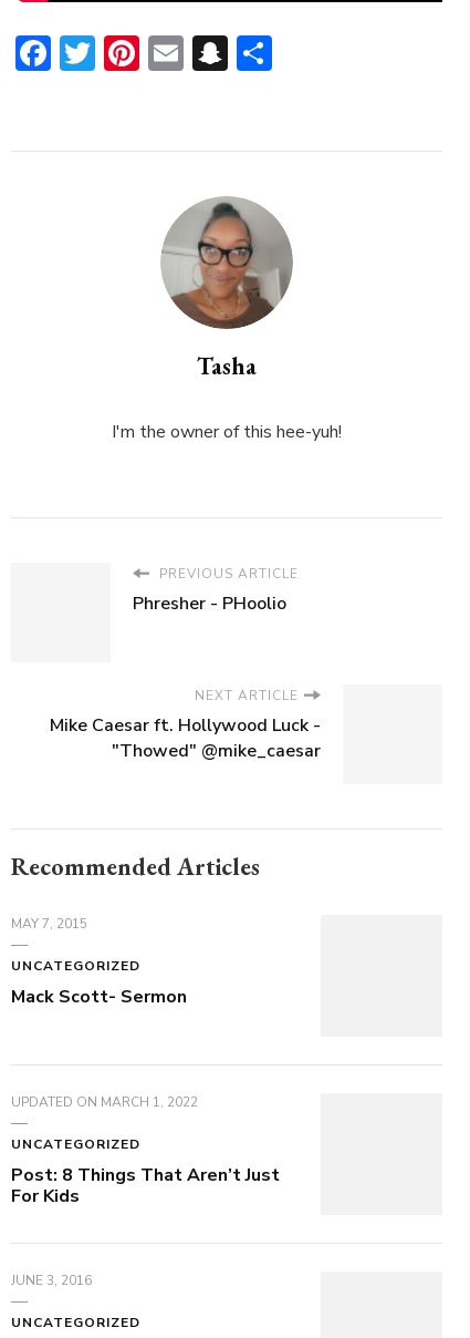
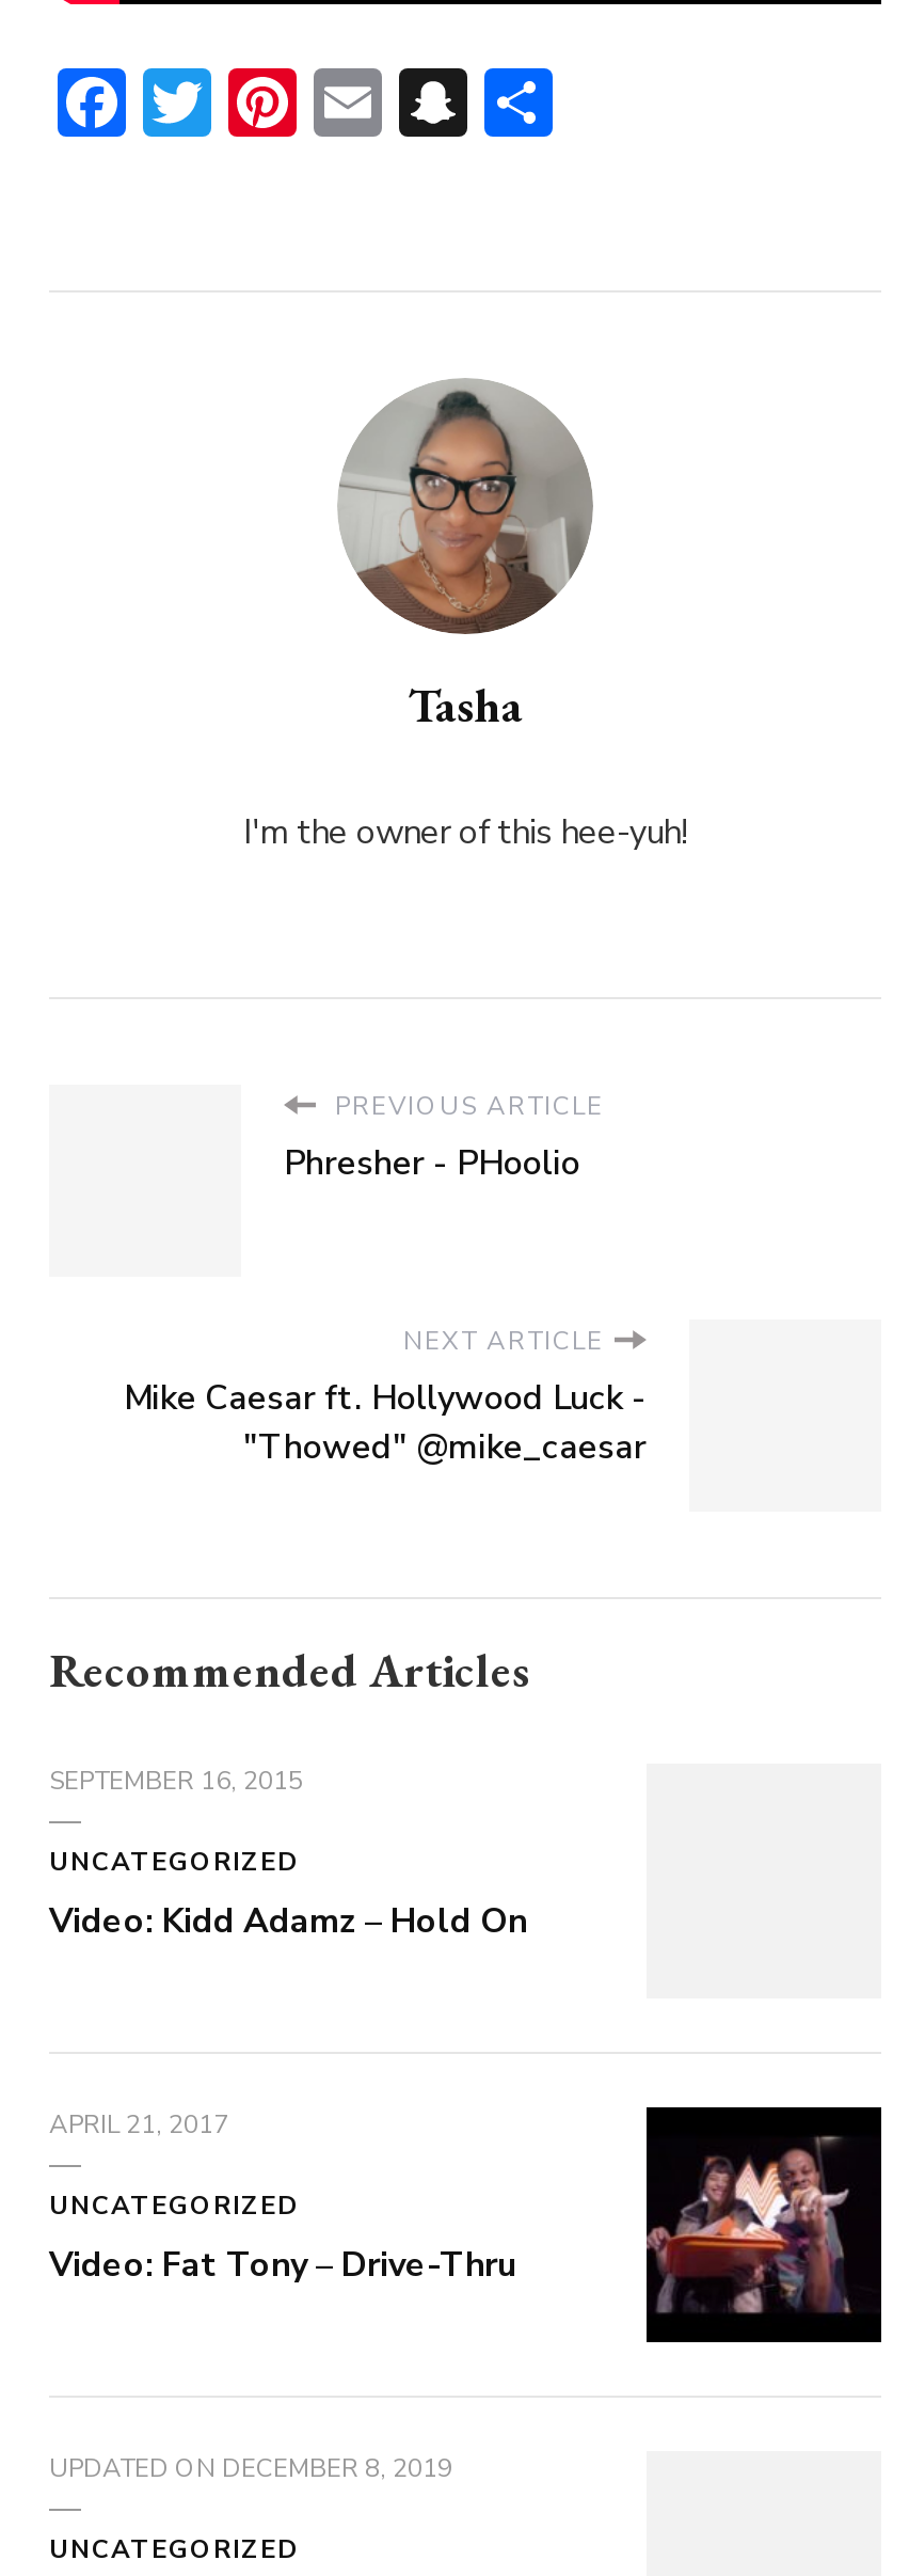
[11,914,87,932] MAY 7, 2015 -> [49,1763,303,1797] SEPTEMBER 16, 2015
none -> [644,2105,883,2344] [image]
[11,984,187,1009] Mack Scott- Sermon -> [49,1897,527,1944] Video: Kidd Adamz – Hold On
[11,1093,198,1110] UPDATED ON MARCH 1, 2022 -> [49,2106,228,2141] APRIL 21, 2017
[11,1163,280,1208] Post: 8 Things That Aren’t Just | For Kids -> [49,2241,516,2288] Video: Fat Tony – Drive-Thru
[11,1271,92,1289] JUNE 3, 2016 -> [49,2450,452,2484] UPDATED ON DECEMBER 8, 2019

